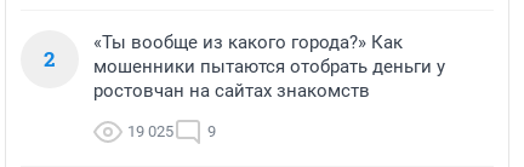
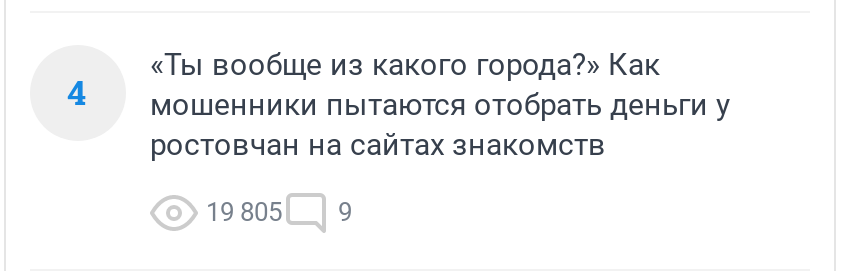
[44,45,445,78] 2 мошенники пытаются отобрать деньги у -> [67,69,730,123] 4 мошенники пытаются отобрать деньги у
[127,122,216,140] 19 025 9 -> [206,197,352,227] 19 805 9

